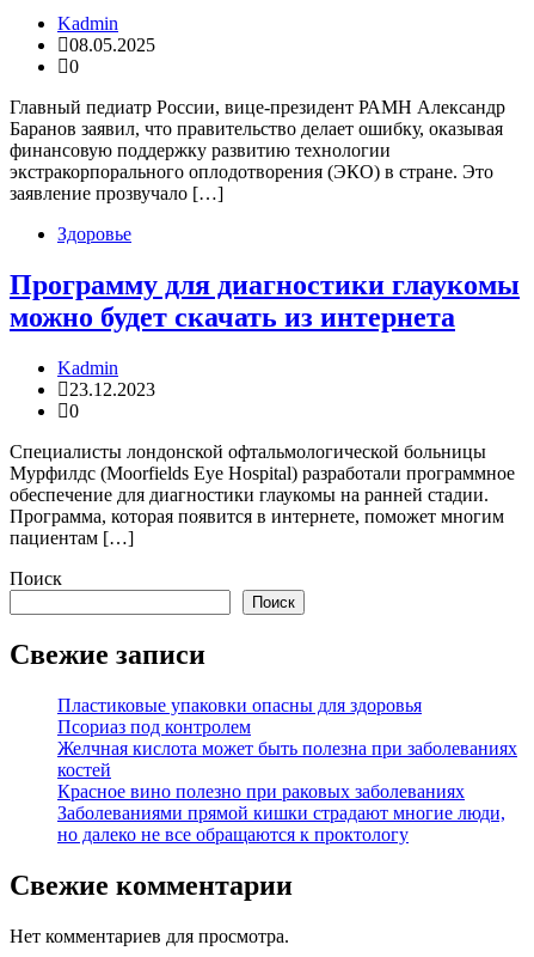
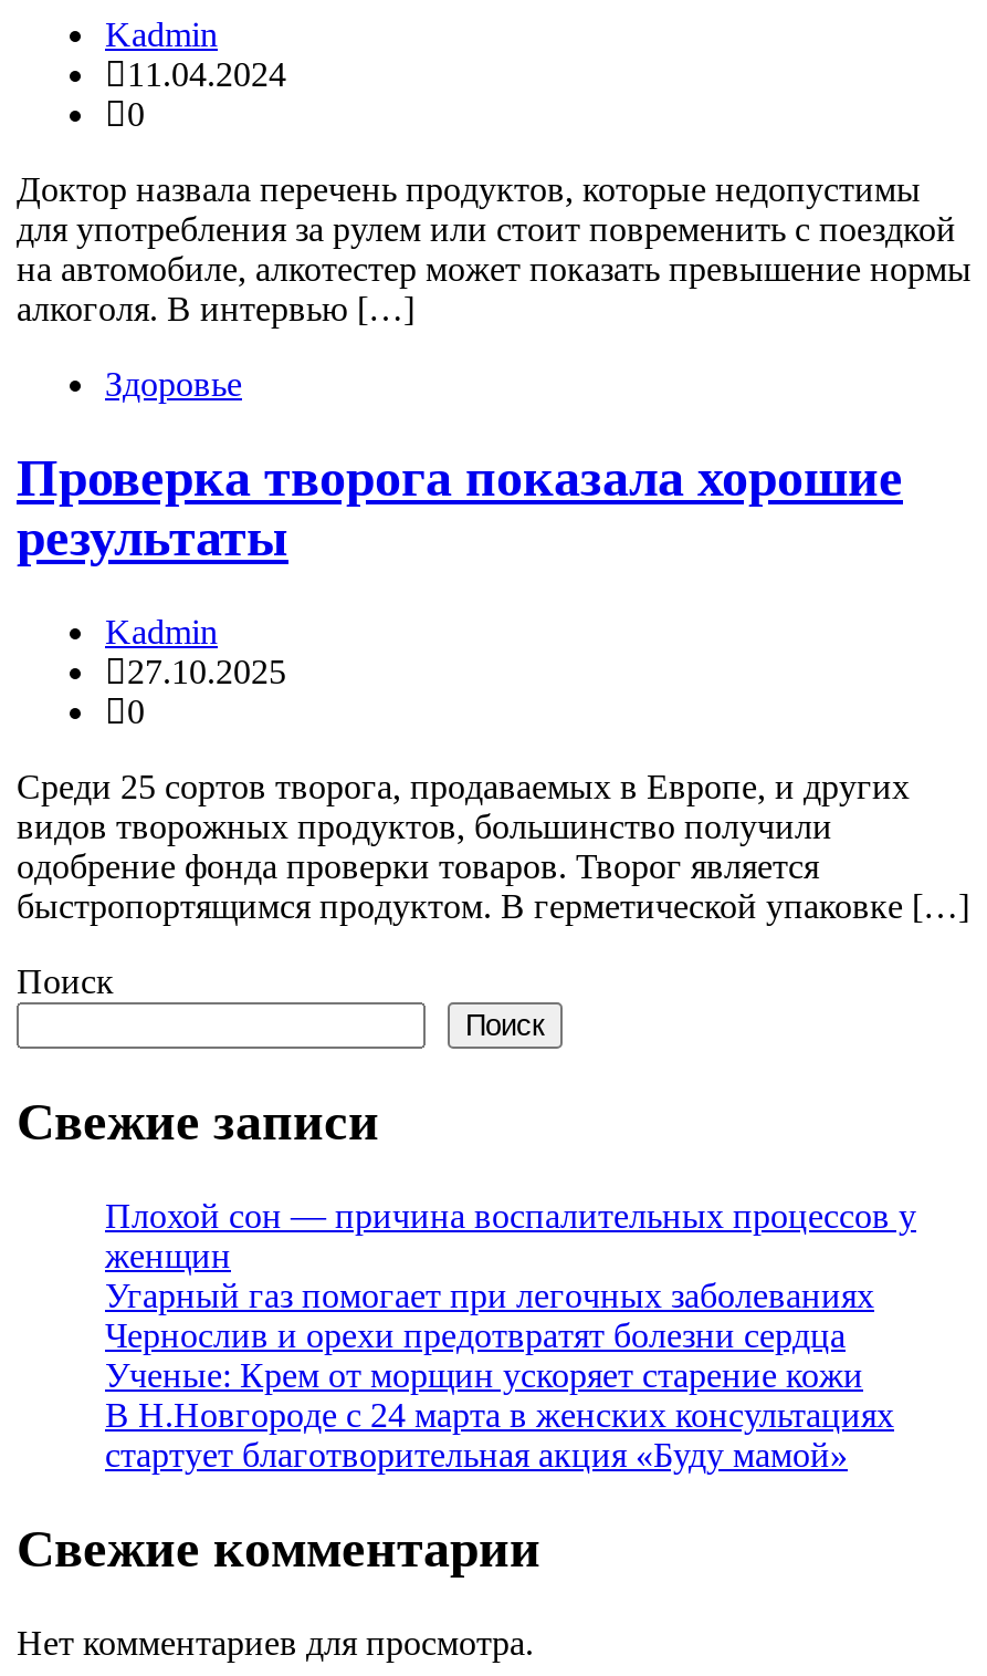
[69,35,155,55] 08.05.2025 -> [127,56,286,93] 11.04.2024
[10,97,505,204] Главный педиатр России, вице-президент РАМН Александр | Баранов заявил, что правительство делает ошибку, оказывая | финансовую поддержку развитию технологии | экстракорпорального оплодотворения (ЭКО) в стране. Это | заявление прозвучало […] -> [17,171,972,328] Доктор назвала перечень продуктов, которые недопустимы | для употребления за рулем или стоит повременить с поездкой | на автомобиле, алкотестер может показать превышение нормы | алкоголя. В интервью […]
[10,269,520,333] Программу для диагностики глаукомы | можно будет скачать из интернета -> [17,450,903,567] Проверка творога показала хорошие | результаты
[69,379,155,400] 23.12.2023 -> [127,653,286,691] 27.10.2025
[10,442,515,548] Специалисты лондонской офтальмологической больницы | Мурфилдс (Moorfields Eye Hospital) разработали программное | обеспечение для диагностики глаукомы на ранней стадии. | Программа, которая появится в интернете, поможет многим | пациентам […] -> [17,768,969,925] Среди 25 сортов творога, продаваемых в Европе, и других | видов творожных продуктов, большинство получили | одобрение фонда проверки товаров. Творог является | быстропортящимся продуктом. В герметической упаковке […]
[57,695,517,844] Пластиковые упаковки опасны для здоровья | Псориаз под контролем | Желчная кислота может быть полезна при заболеваниях | костей | Красное вино полезно при раковых заболеваниях | Заболеваниями прямой кишки страдают многие люди, | но далеко не все обращаются к проктологу -> [105,1197,916,1473] Плохой сон — причина воспалительных процессов у | женщин | Угарный газ помогает при легочных заболеваниях | Чернослив и орехи предотвратят болезни сердца | Ученые: Крем от морщин ускоряет старение кожи | В Н.Новгороде с 24 марта в женских консультациях | стартует благотворительная акция «Буду мамой»

